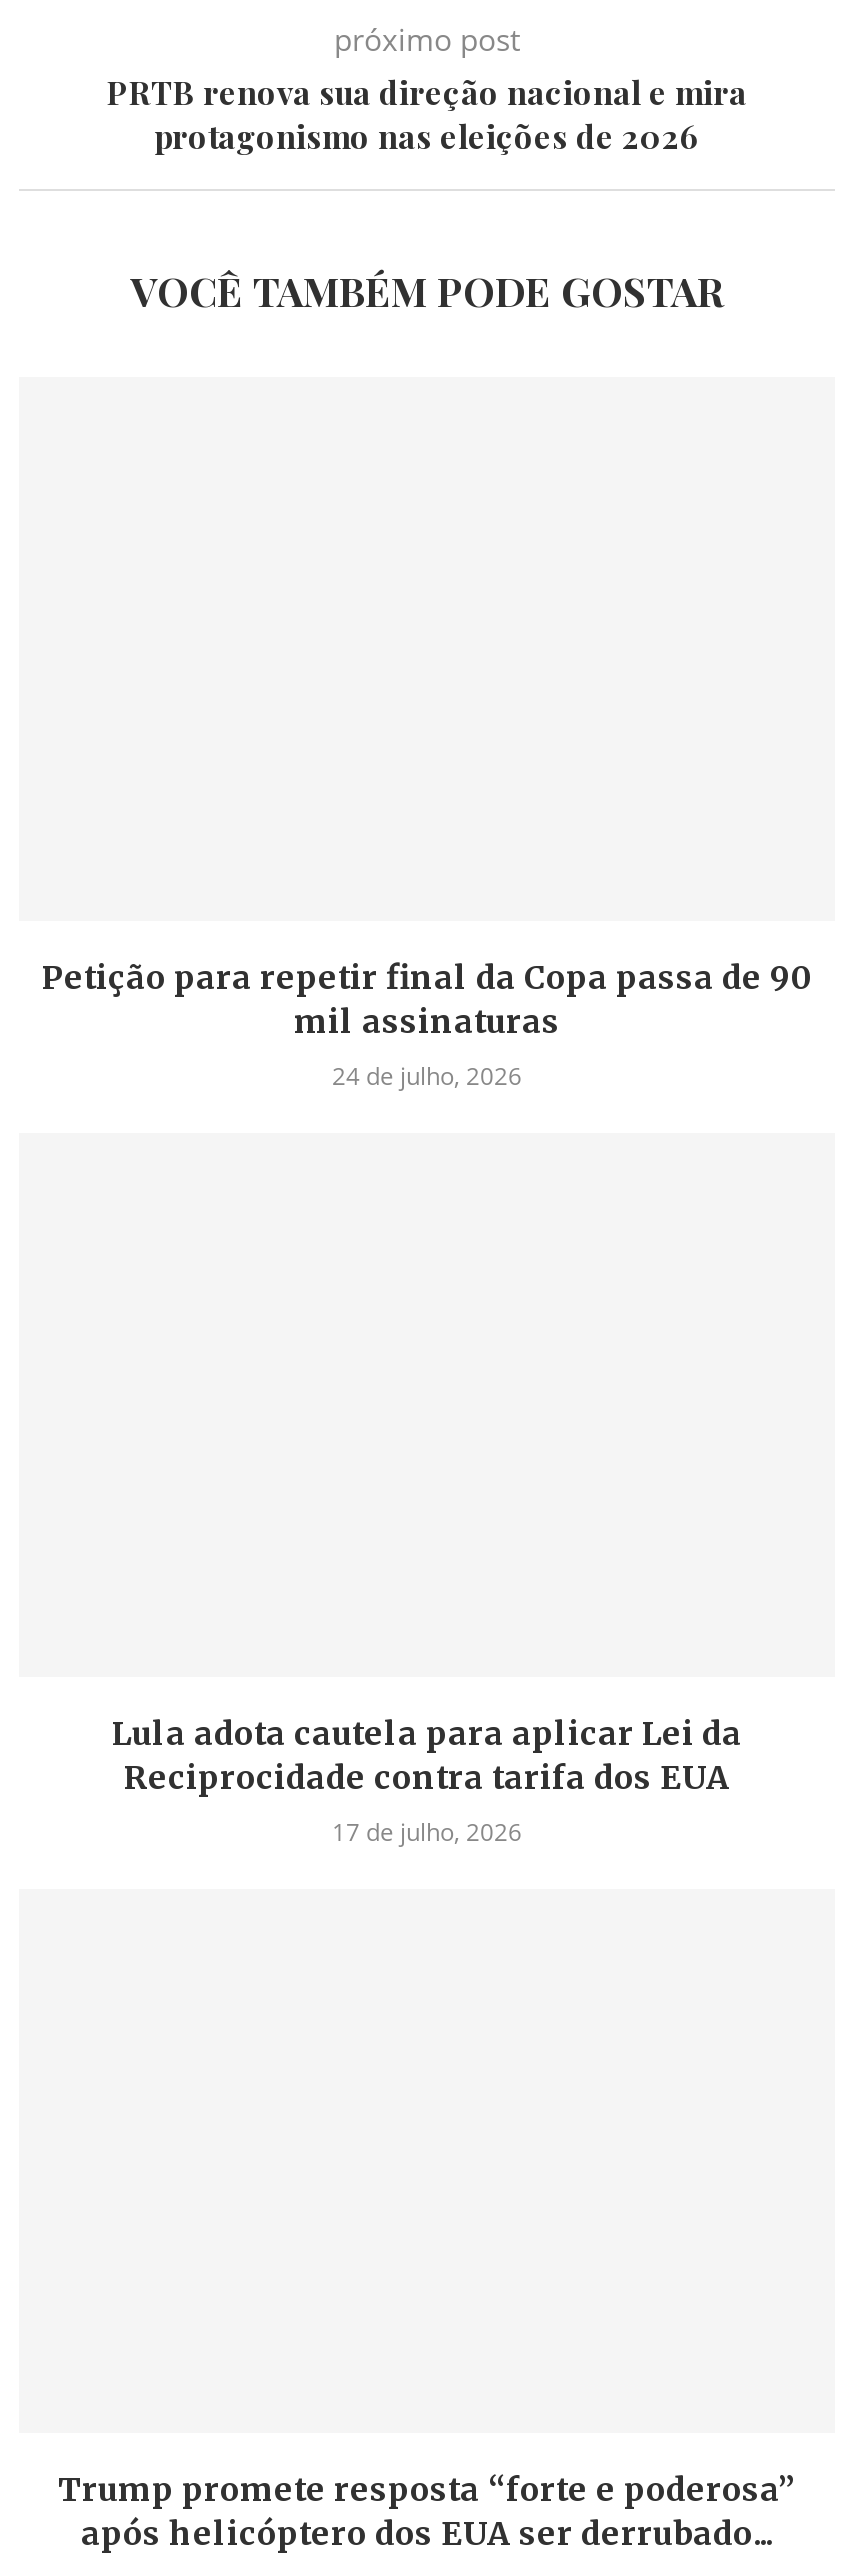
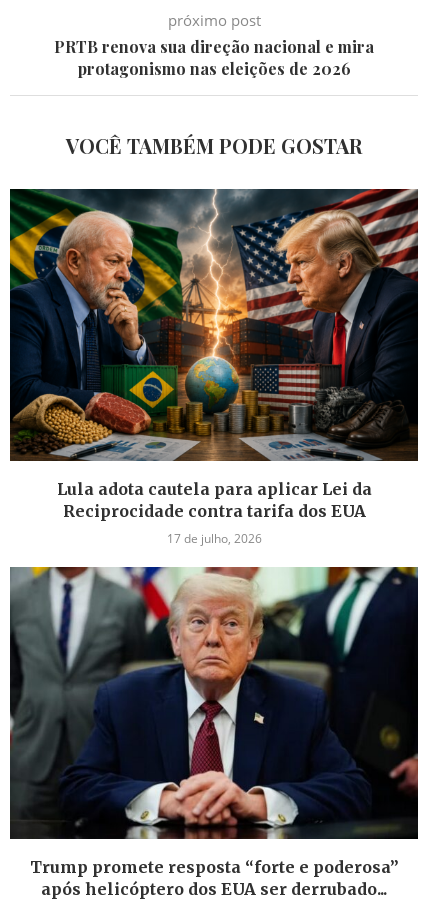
none -> [9,188,419,462] [image]
[42,957,812,1093] Petição para repetir final da Copa passa de 90 | mil assinaturas | 24 de julho, 2026 -> none
none -> [9,566,419,840] [image]

